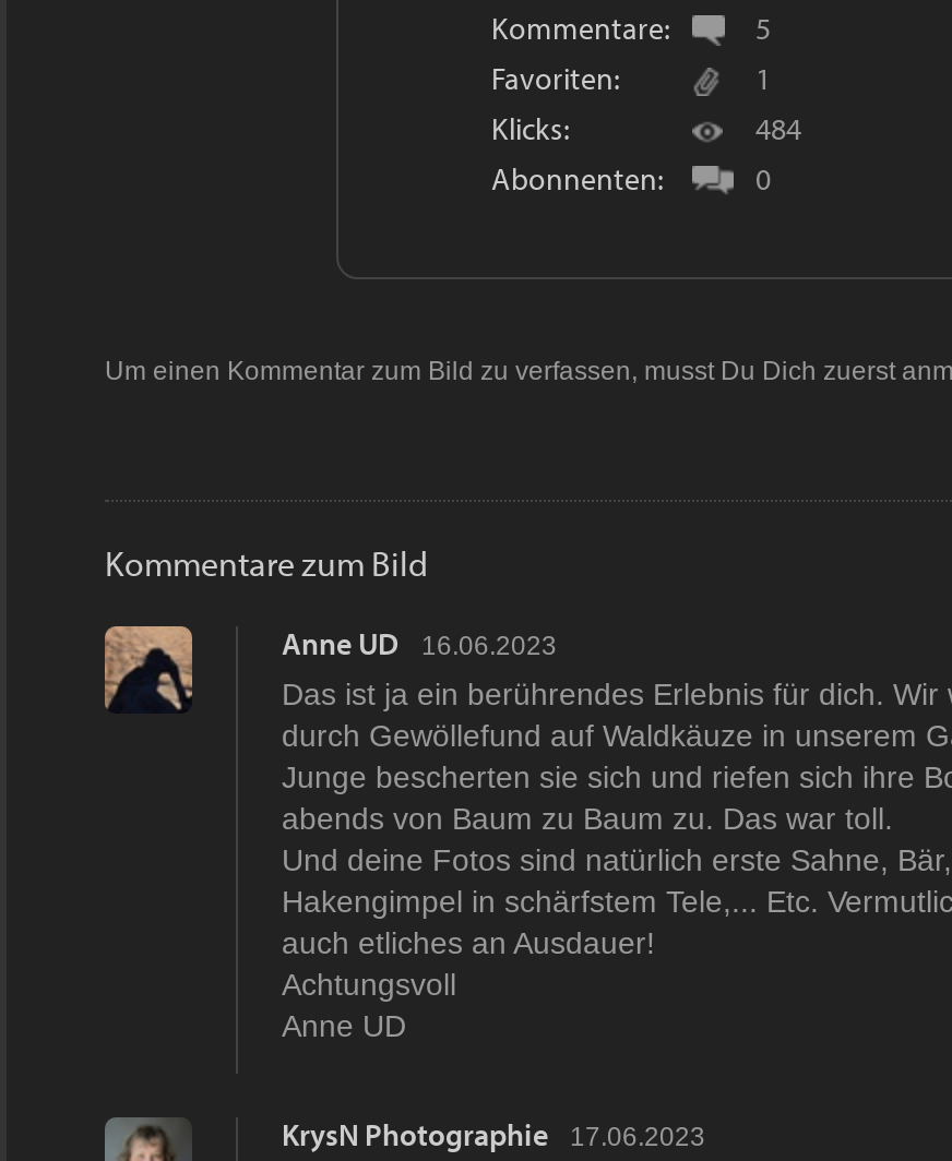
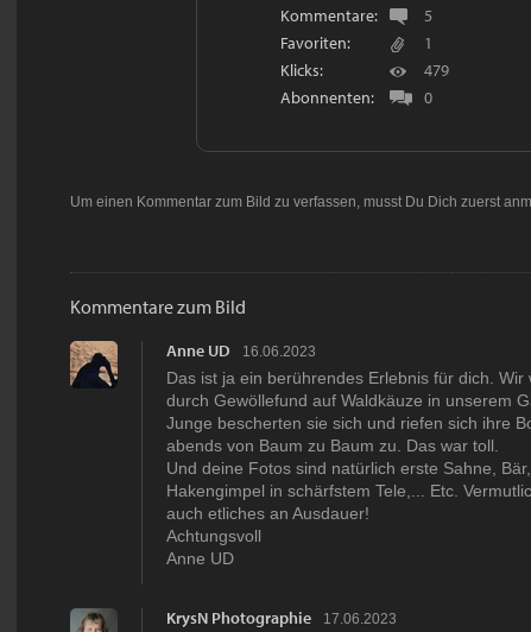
[755,108,801,148] 484 -> [424,59,449,80] 479

